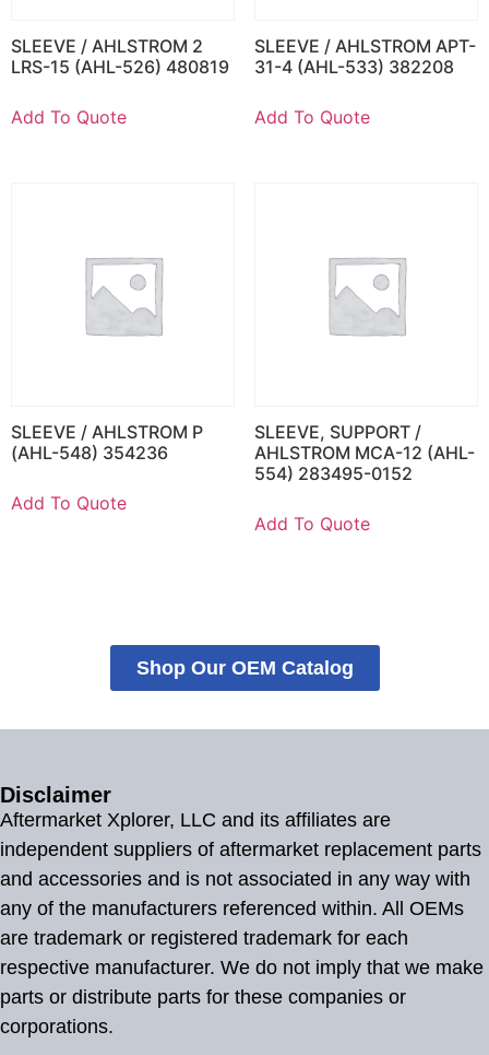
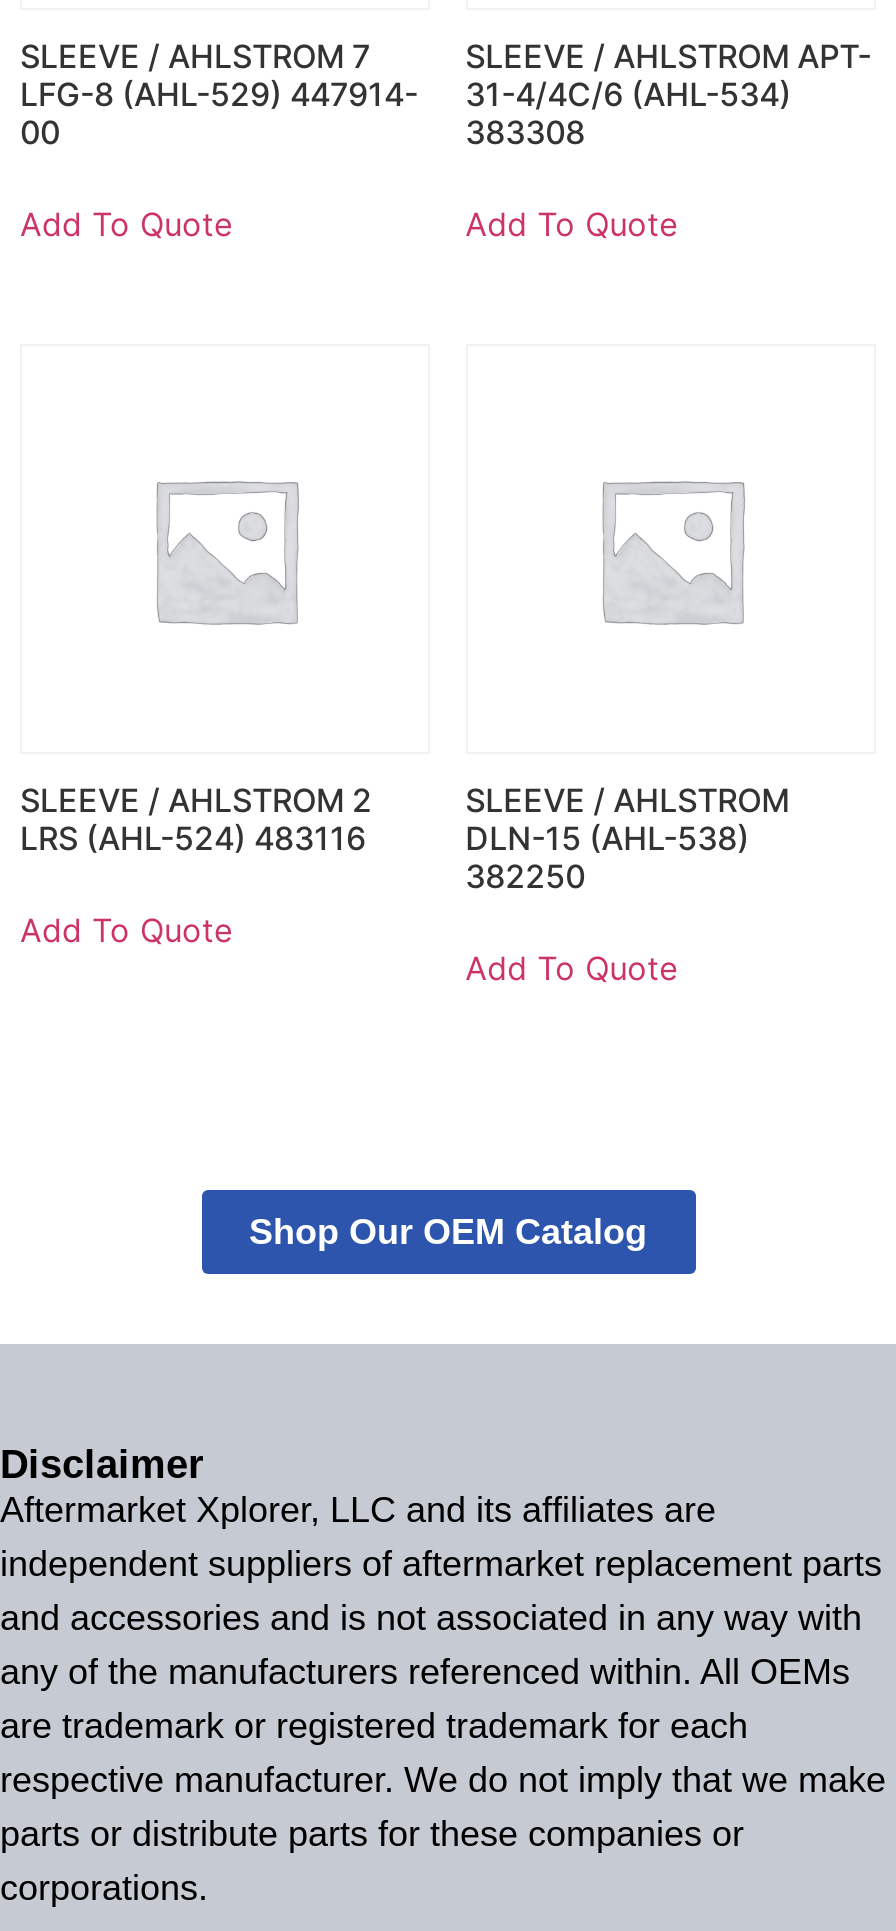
moved [11,35,203,57] -> [20,780,372,820]: SLEEVE / AHLSTROM 2
[11,56,229,77] LRS-15 (AHL-526) 480819 -> [20,36,418,152] SLEEVE / AHLSTROM 7 | LFG-8 (AHL-529) 447914- | 00
[254,56,454,77] 31-4 (AHL-533) 382208 -> [465,74,791,152] 31-4/4C/6 (AHL-534) | 383308
[11,421,203,464] SLEEVE / AHLSTROM P | (AHL-548) 354236 -> [20,818,366,858] LRS (AHL-524) 483116
[254,421,474,484] SLEEVE, SUPPORT / | AHLSTROM MCA-12 (AHL- | 554) 283495-0152 -> [465,780,789,896] SLEEVE / AHLSTROM | DLN-15 (AHL-538) | 382250

